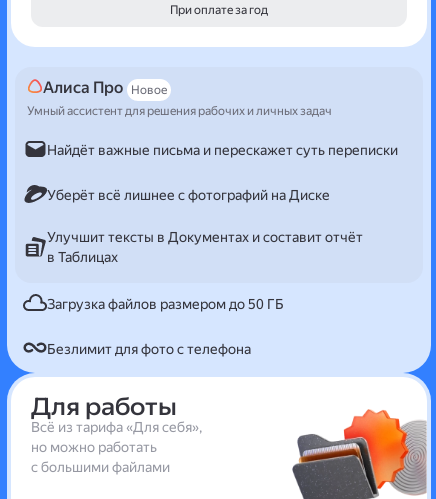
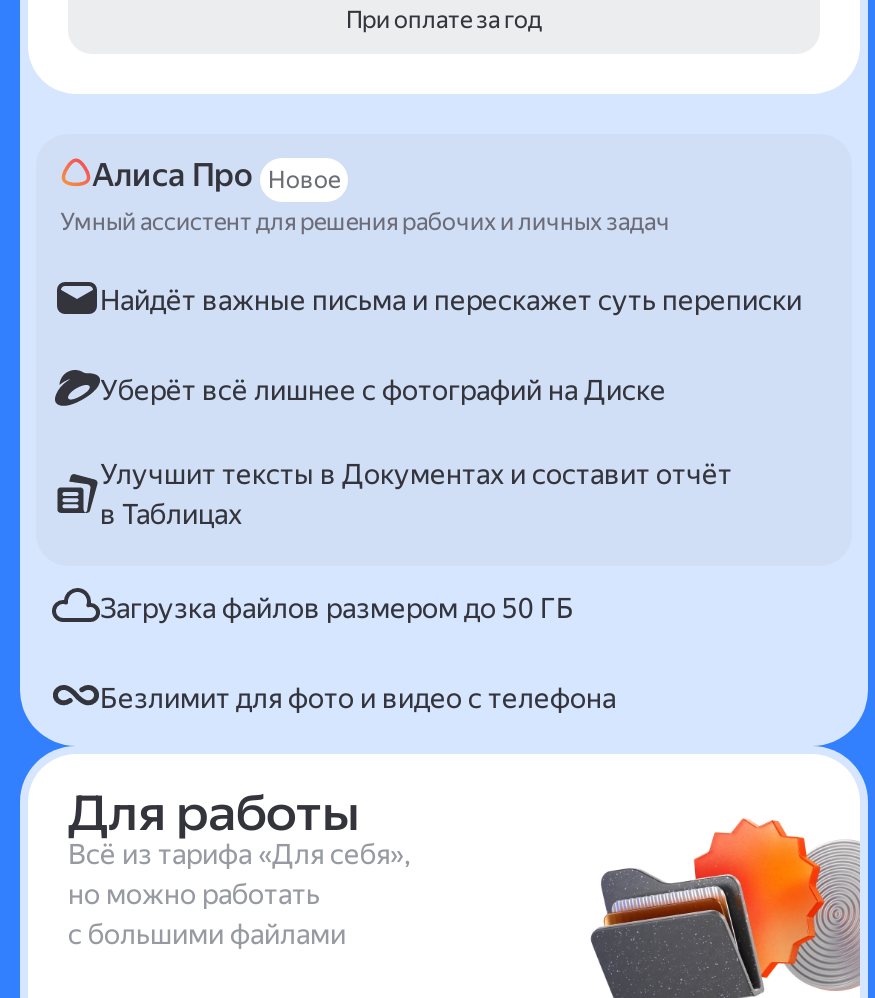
[47,340,251,356] Безлимит для фото с телефона -> [100,681,616,713] Безлимит для фото и видео с телефона

